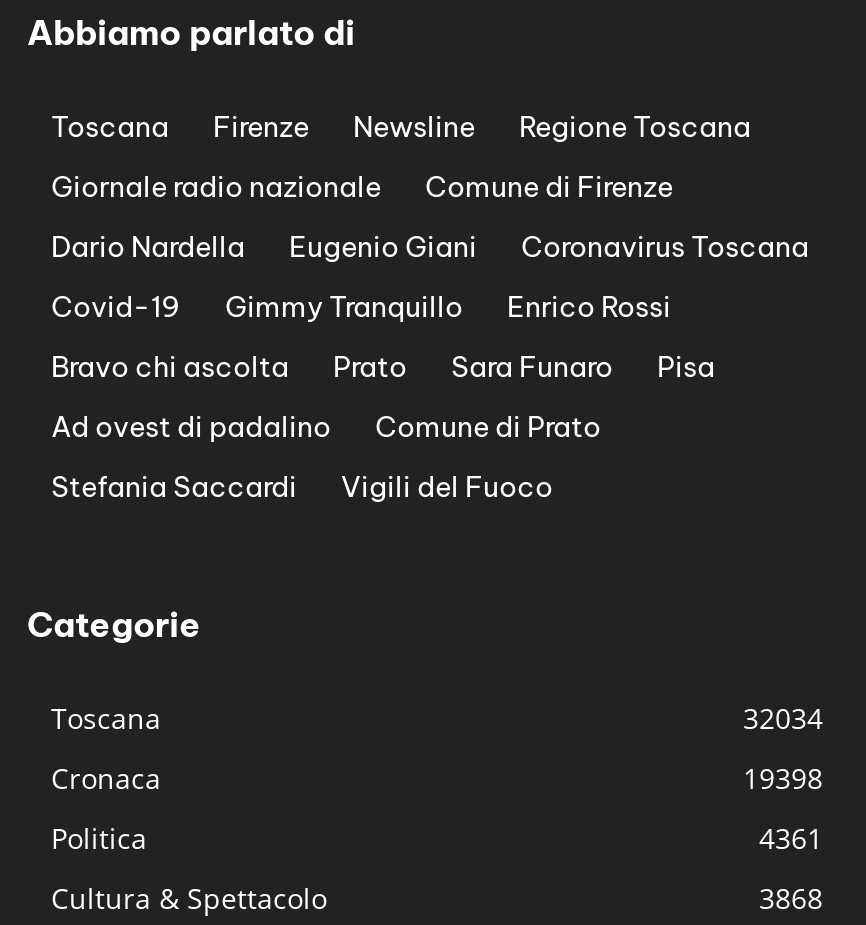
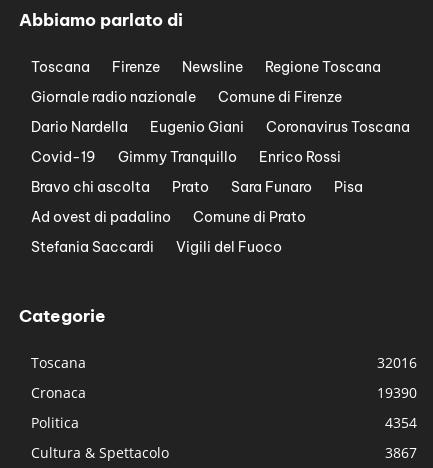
[743,698,823,736] 32034 -> [377,353,417,372] 32016
[743,758,823,796] 19398 -> [377,383,417,402] 19390
[759,818,823,856] 4361 -> [385,413,417,432] 4354
[759,878,823,916] 3868 -> [385,443,417,462] 3867

